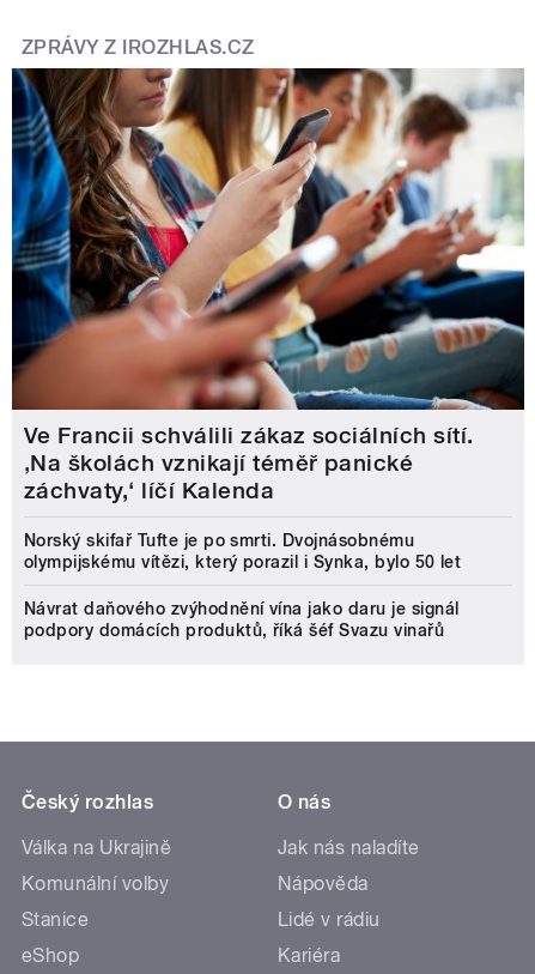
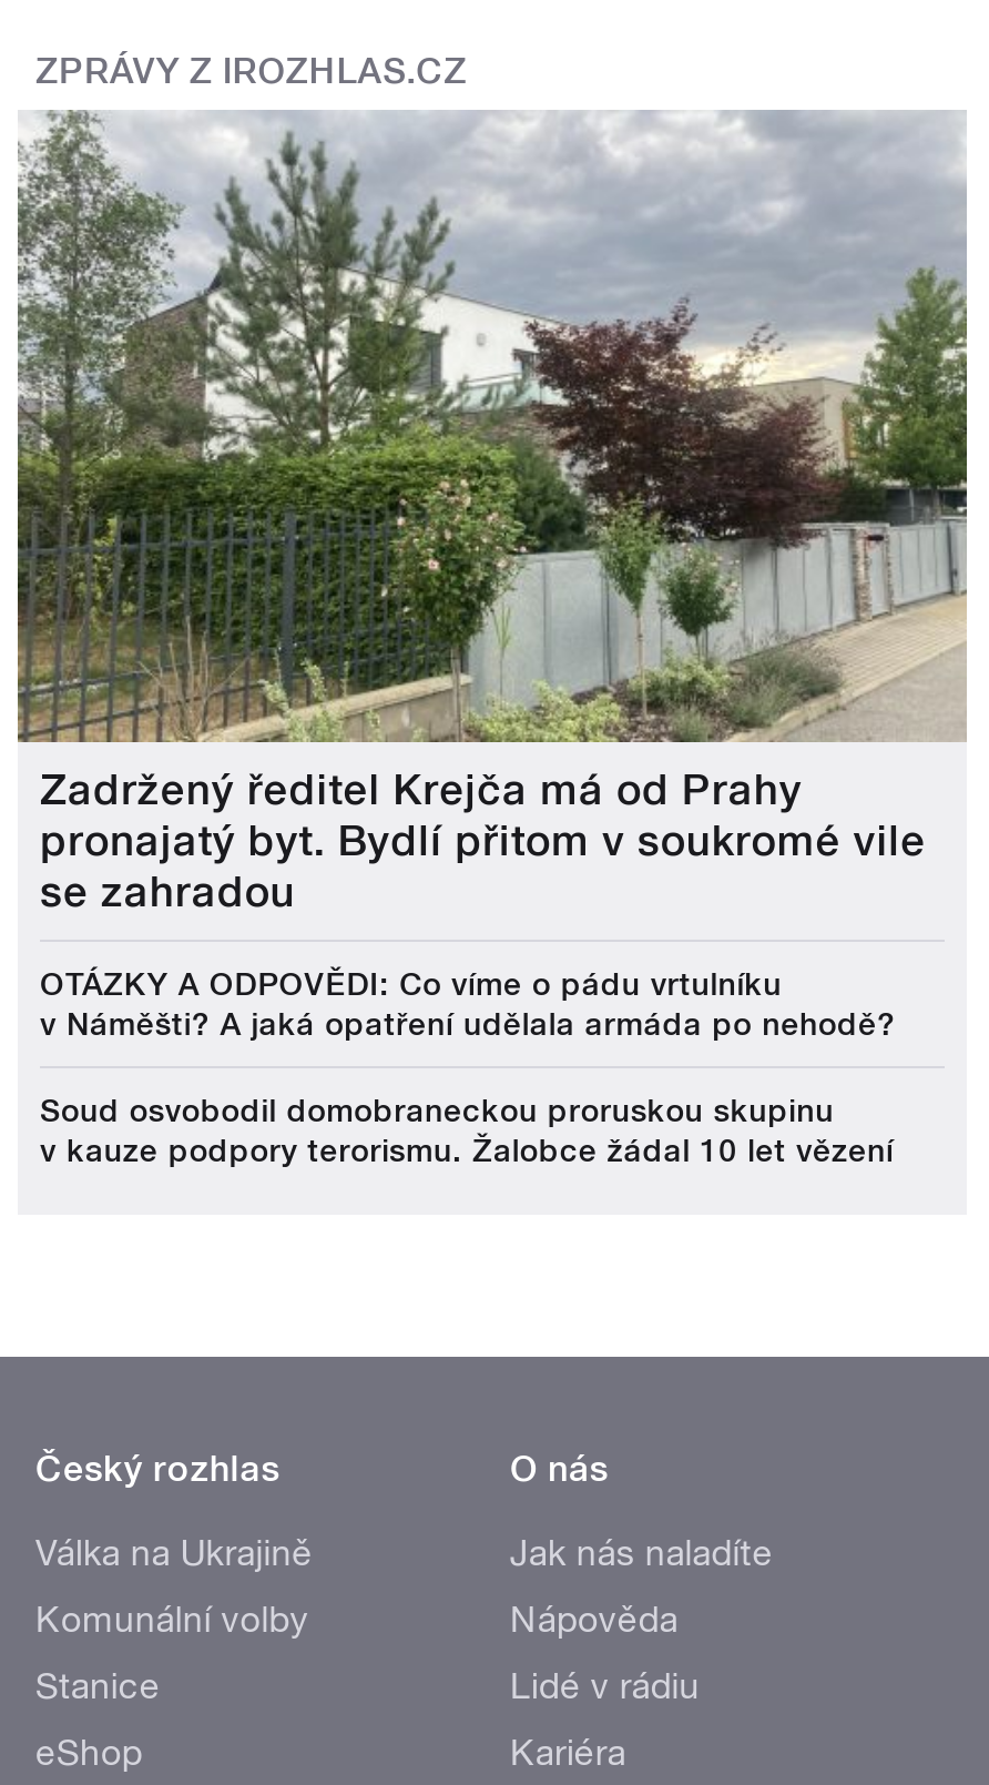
[11,67,525,504] [image] | Ve Francii schválili zákaz sociálních sítí. | ‚Na školách vznikají téměř panické | záchvaty,‘ líčí Kalenda -> [16,110,969,918] [image] | Zadržený ředitel Krejča má od Prahy | pronajatý byt. Bydlí přitom v soukromé vile | se zahradou
[24,531,461,572] Norský skifař Tufte je po smrti. Dvojnásobnému | olympijskému vítězi, který porazil i Synka, bylo 50 let -> [40,966,896,1042] OTÁZKY A ODPOVĚDI: Co víme o pádu vrtulníku | v Náměšti? A jaká opatření udělala armáda po nehodě?
[24,599,459,640] Návrat daňového zvýhodnění vína jako daru je signál | podpory domácích produktů, říká šéf Svazu vinařů -> [40,1093,893,1168] Soud osvobodil domobraneckou proruskou skupinu | v kauze podpory terorismu. Žalobce žádal 10 let vězení

